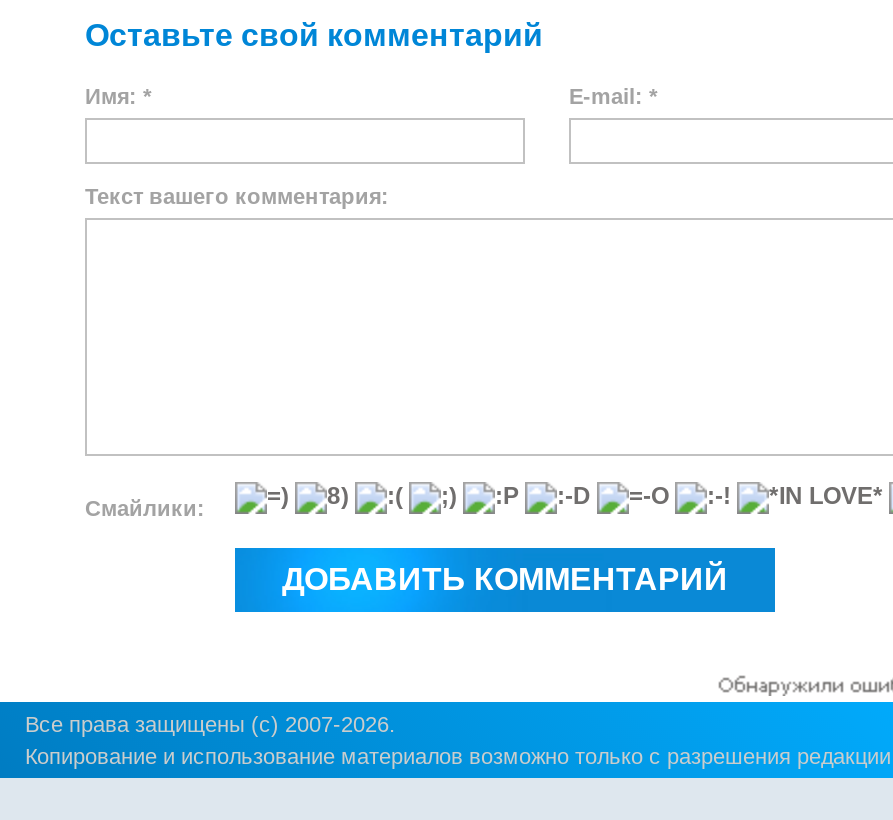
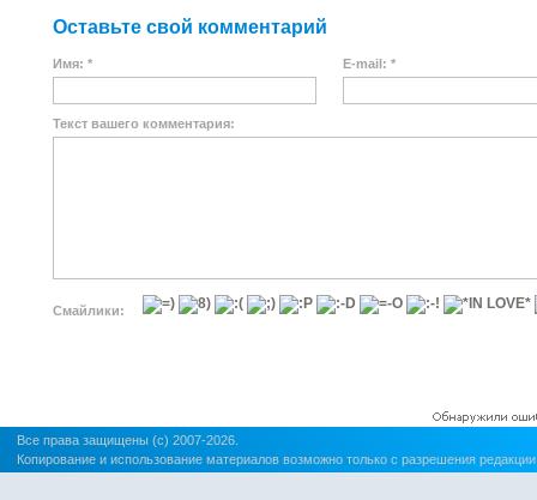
[233,546,777,614] [image] -> none

